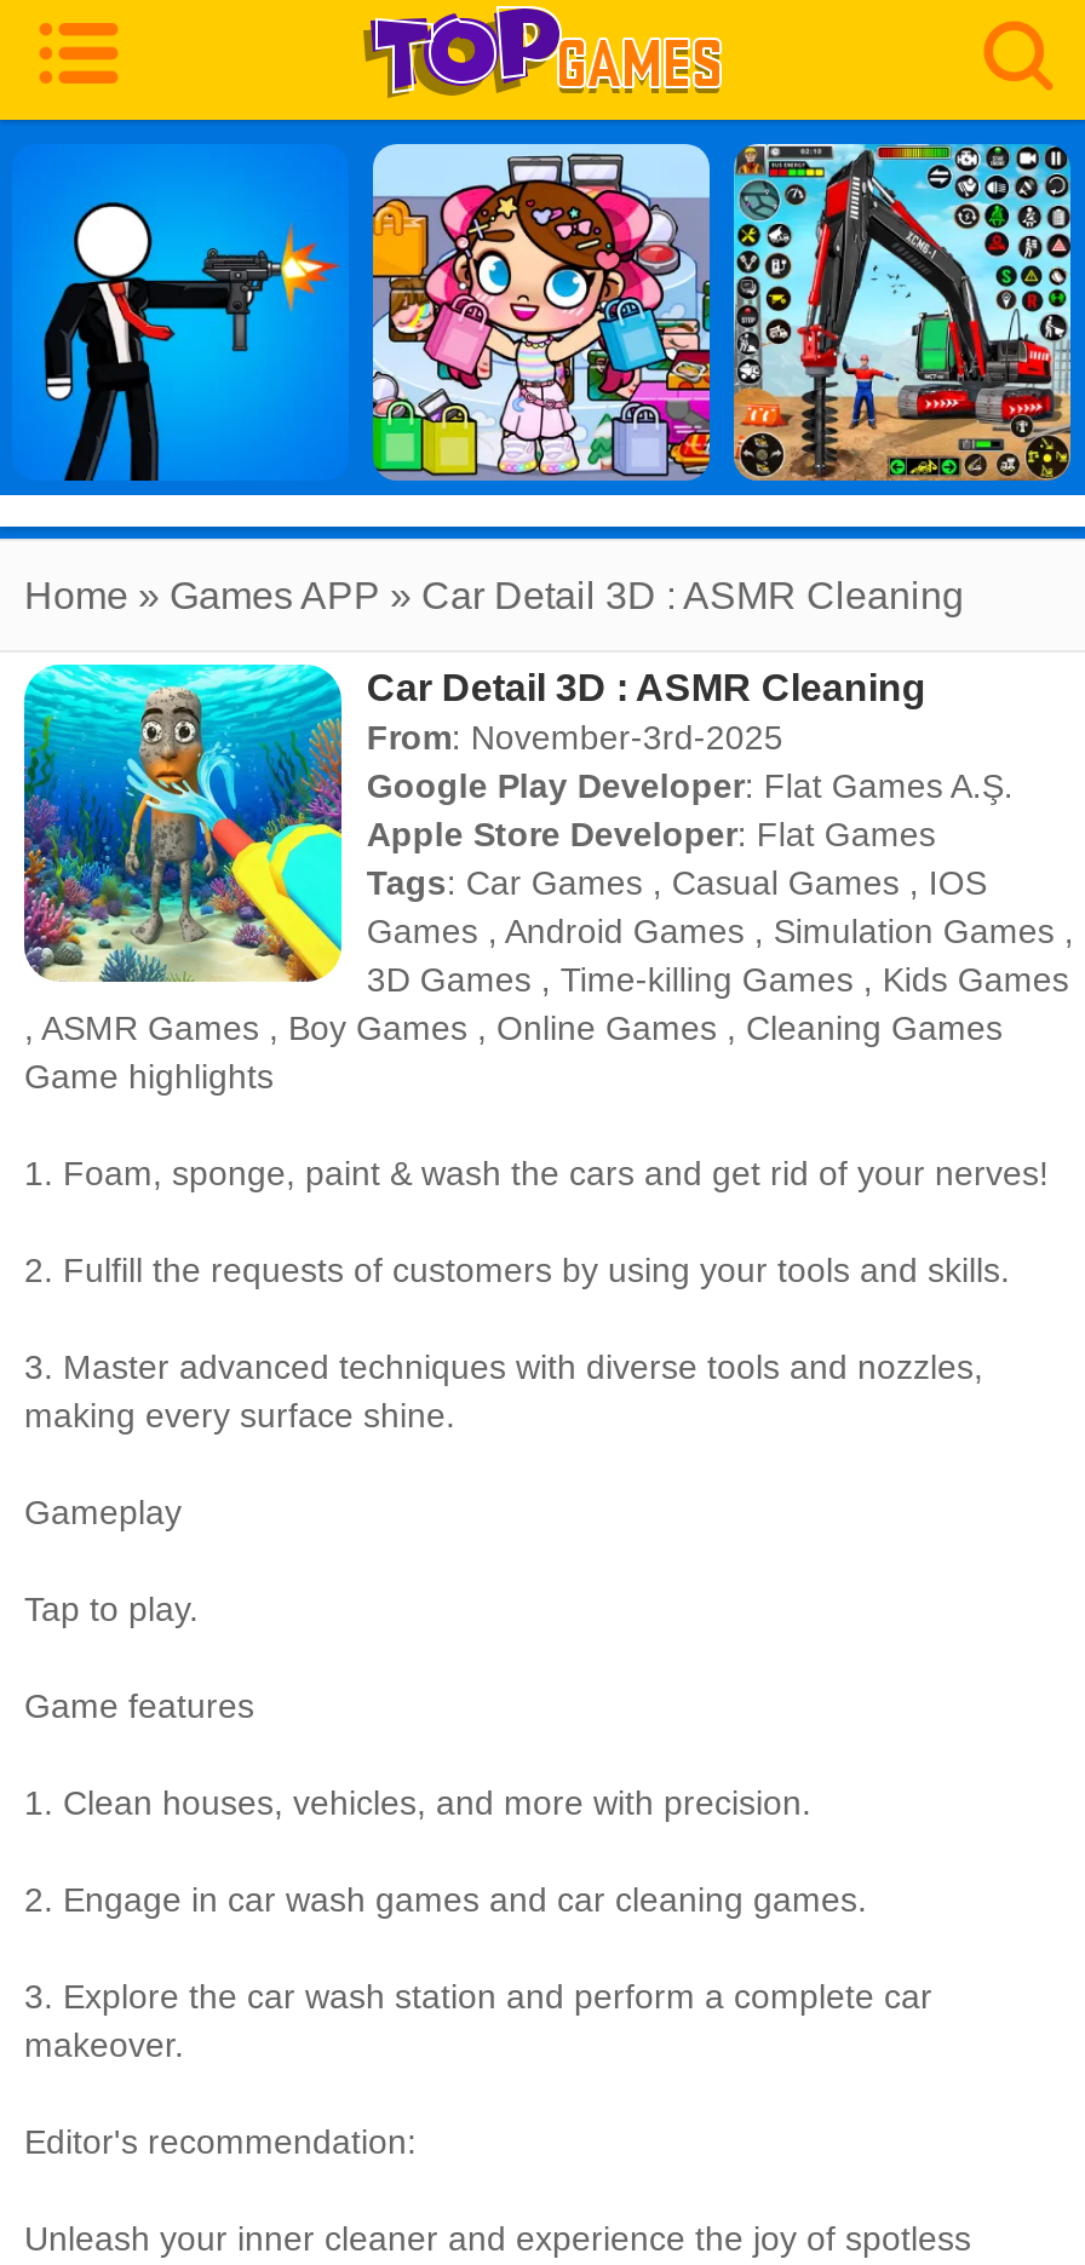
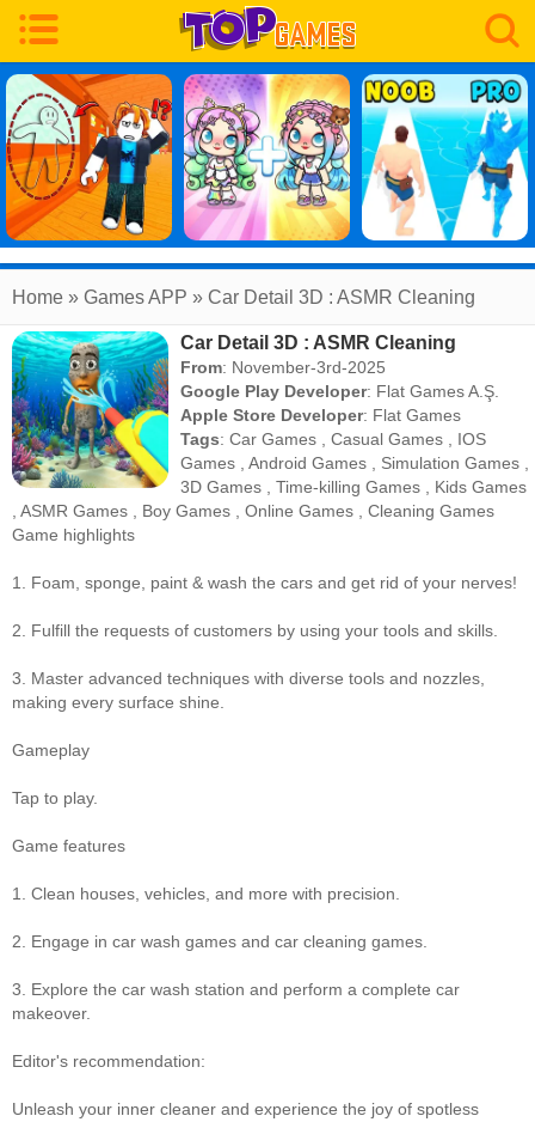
[12,144,349,483] [image] -> [5,73,173,242] [image]
[371,142,712,481] [image] -> [183,73,351,242] [image]
[731,144,1073,483] [image] -> [361,73,529,242] [image]

